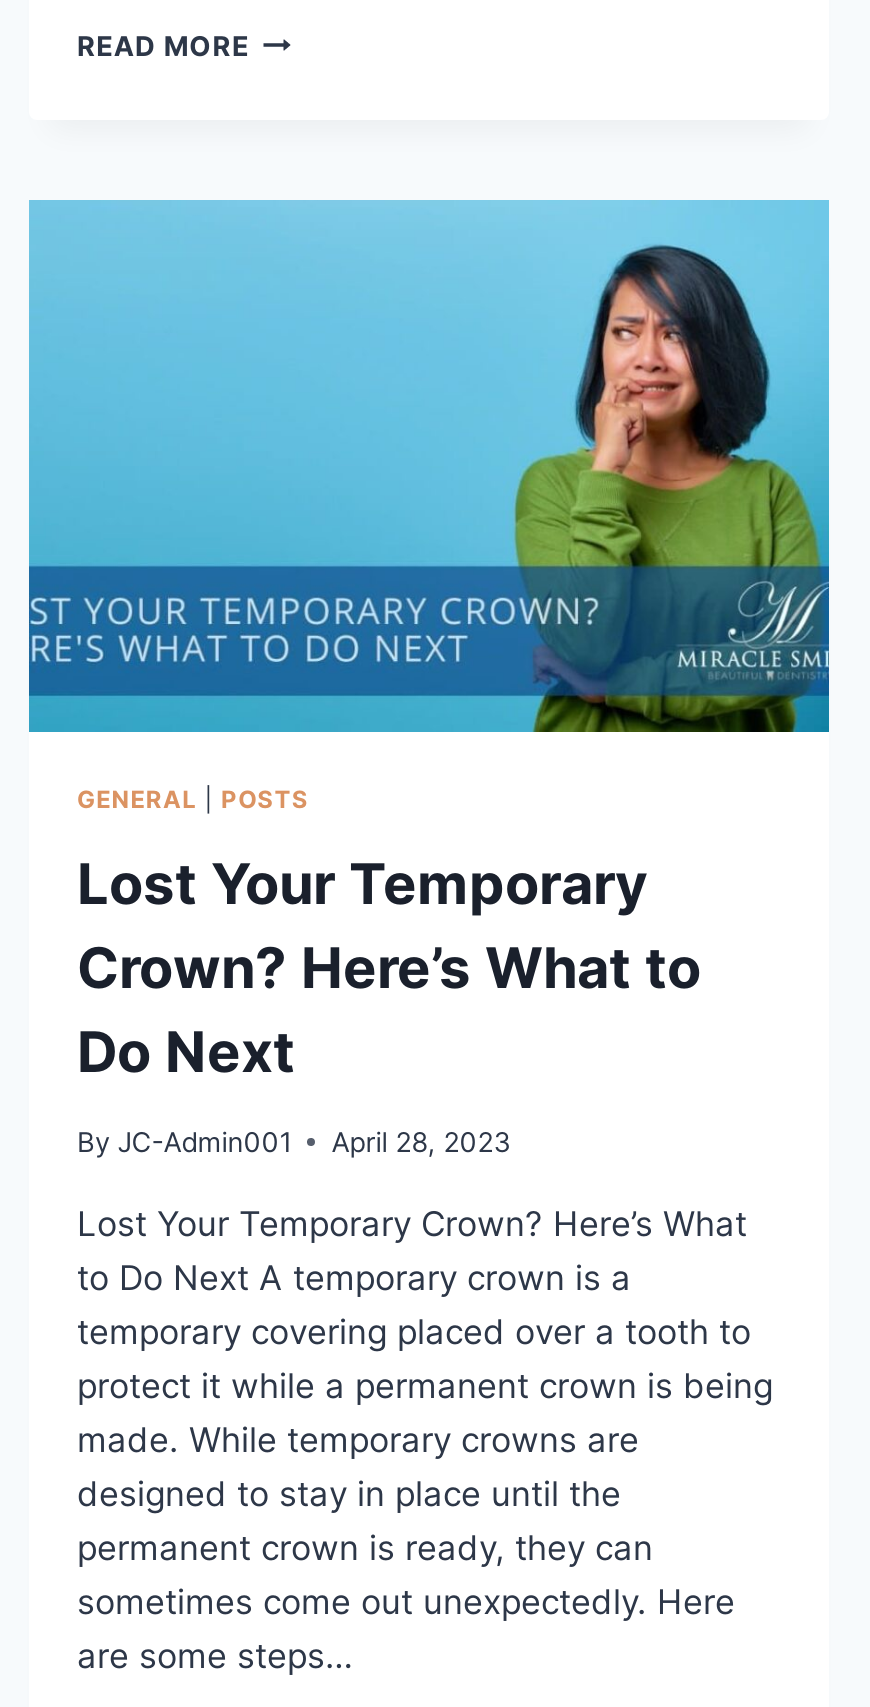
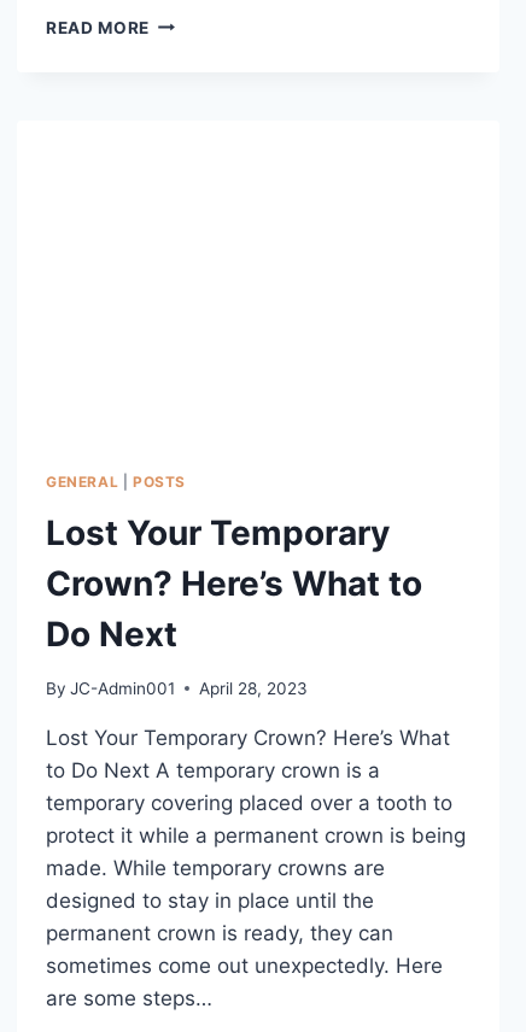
[27,198,831,734] [image] -> none

